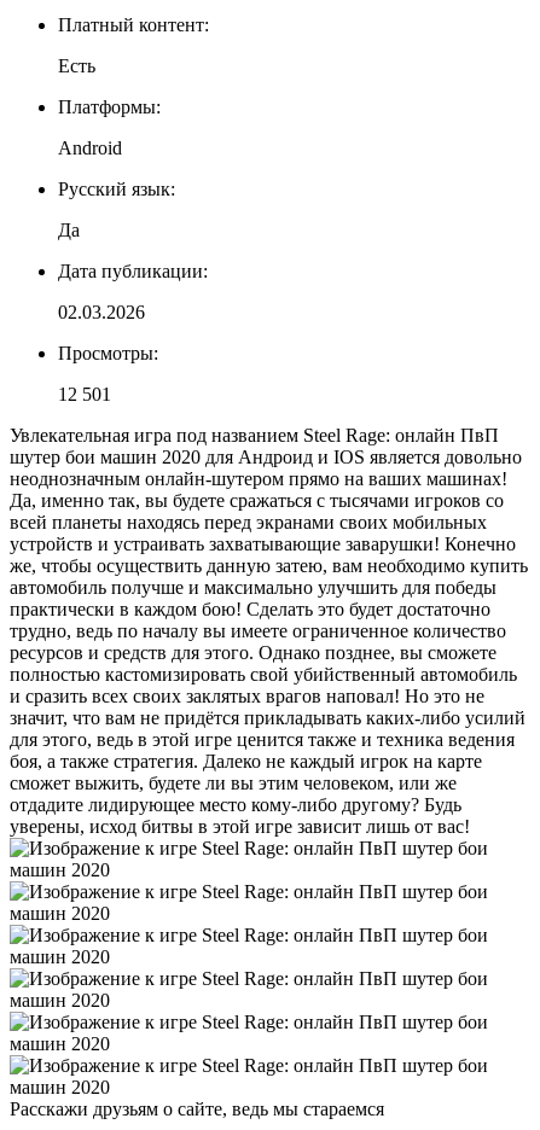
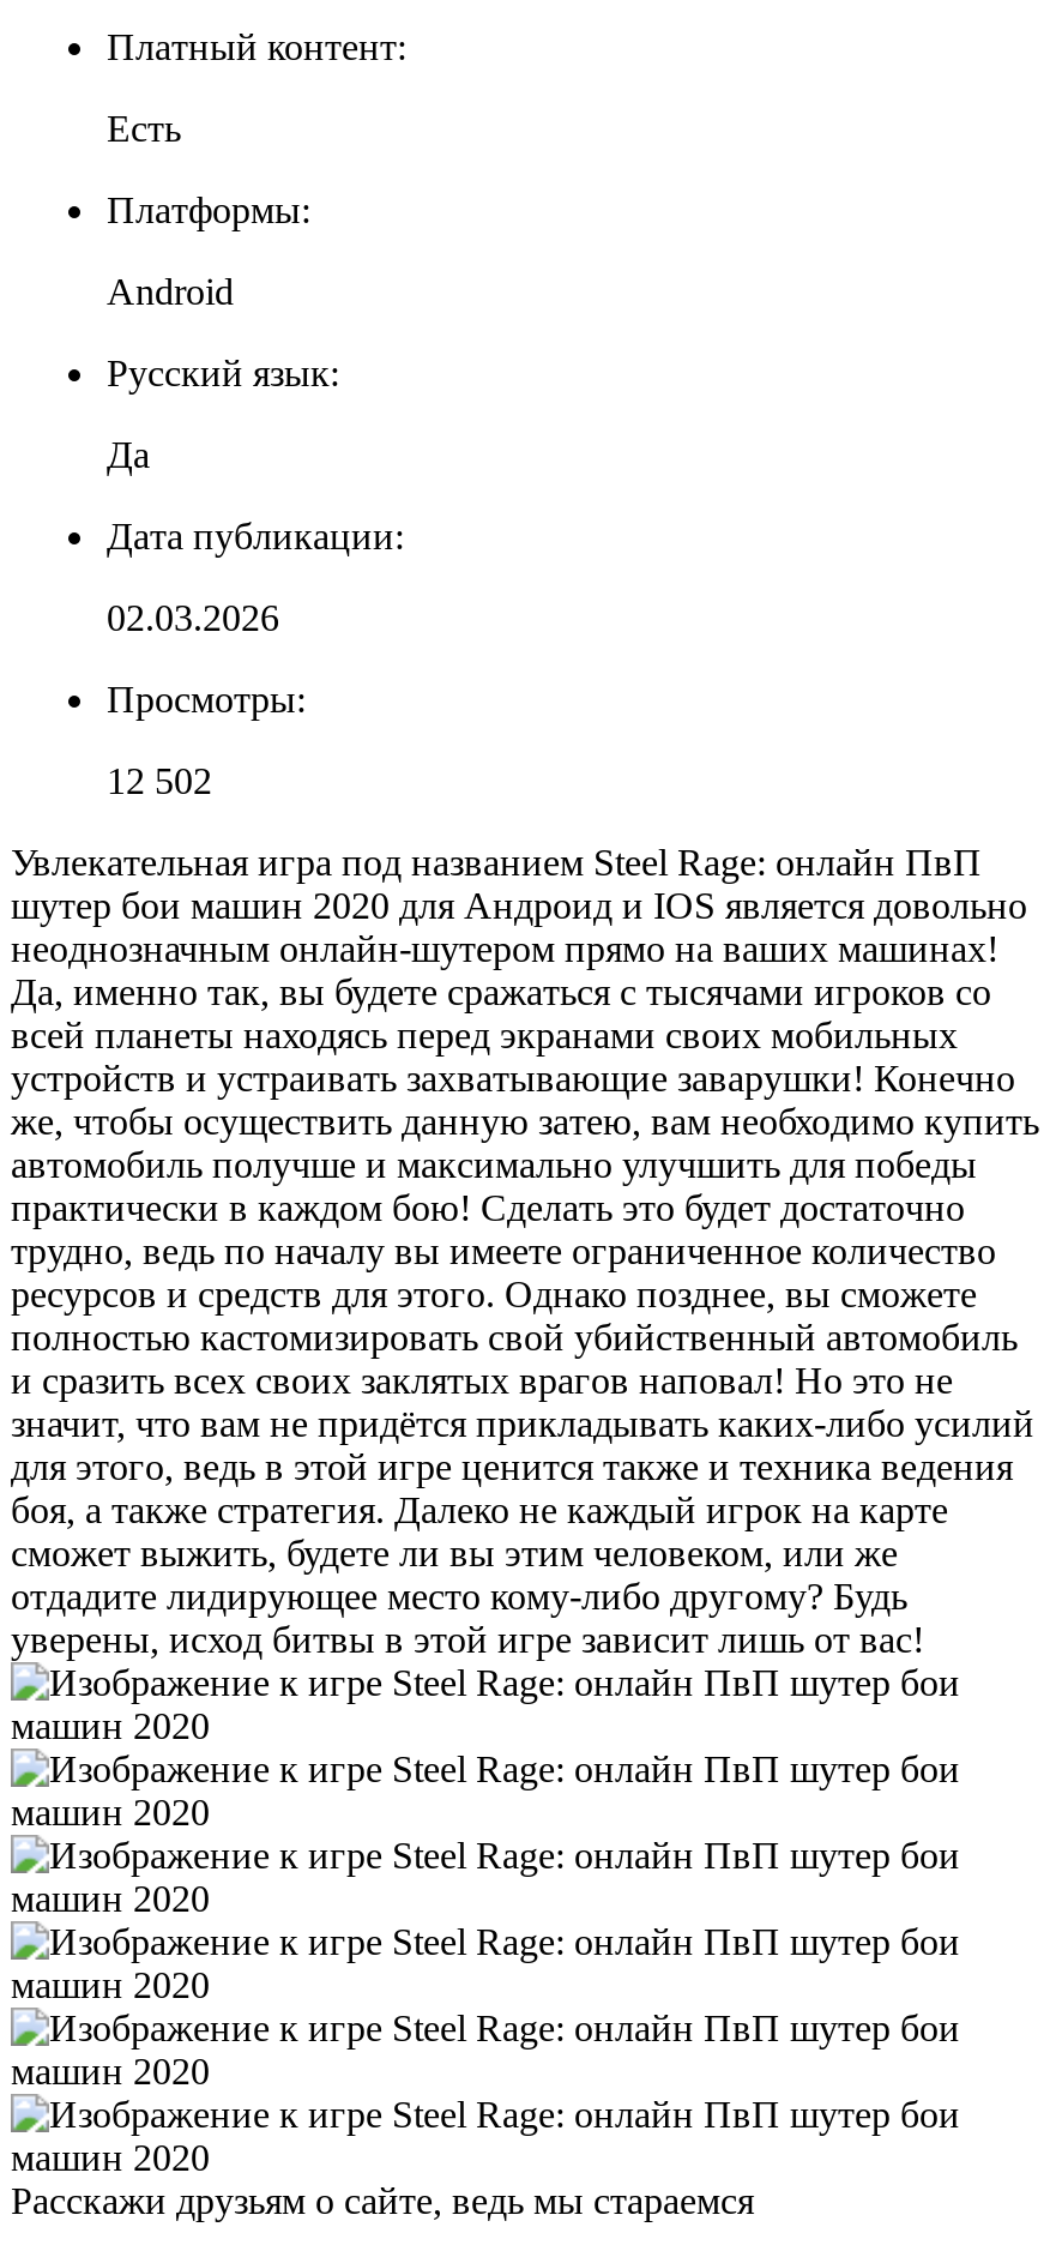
[58,384,111,405] 12 501 -> [107,761,212,802] 12 502

